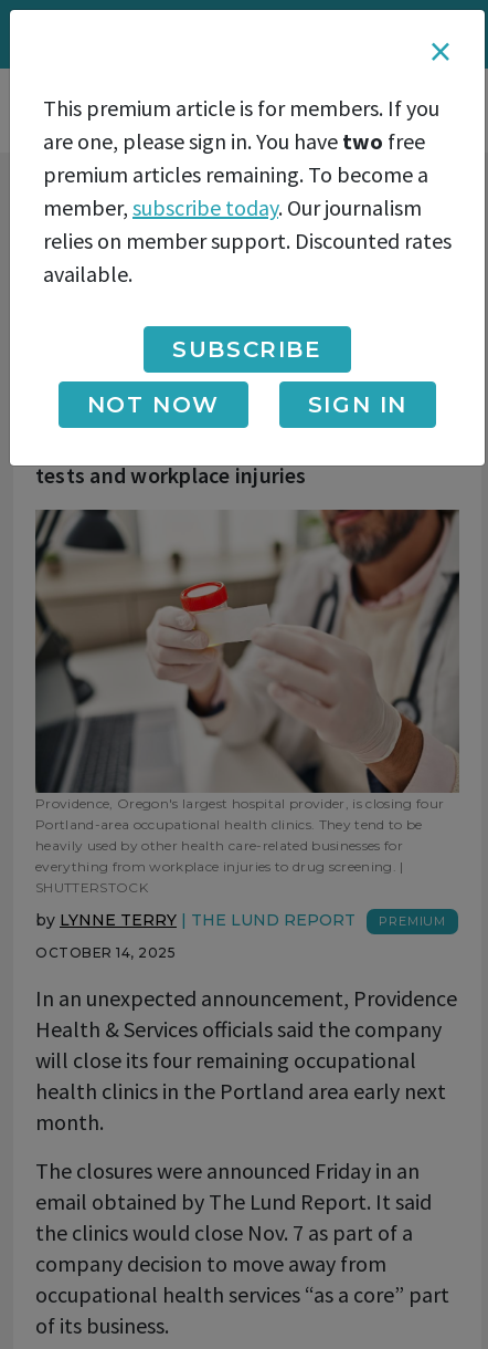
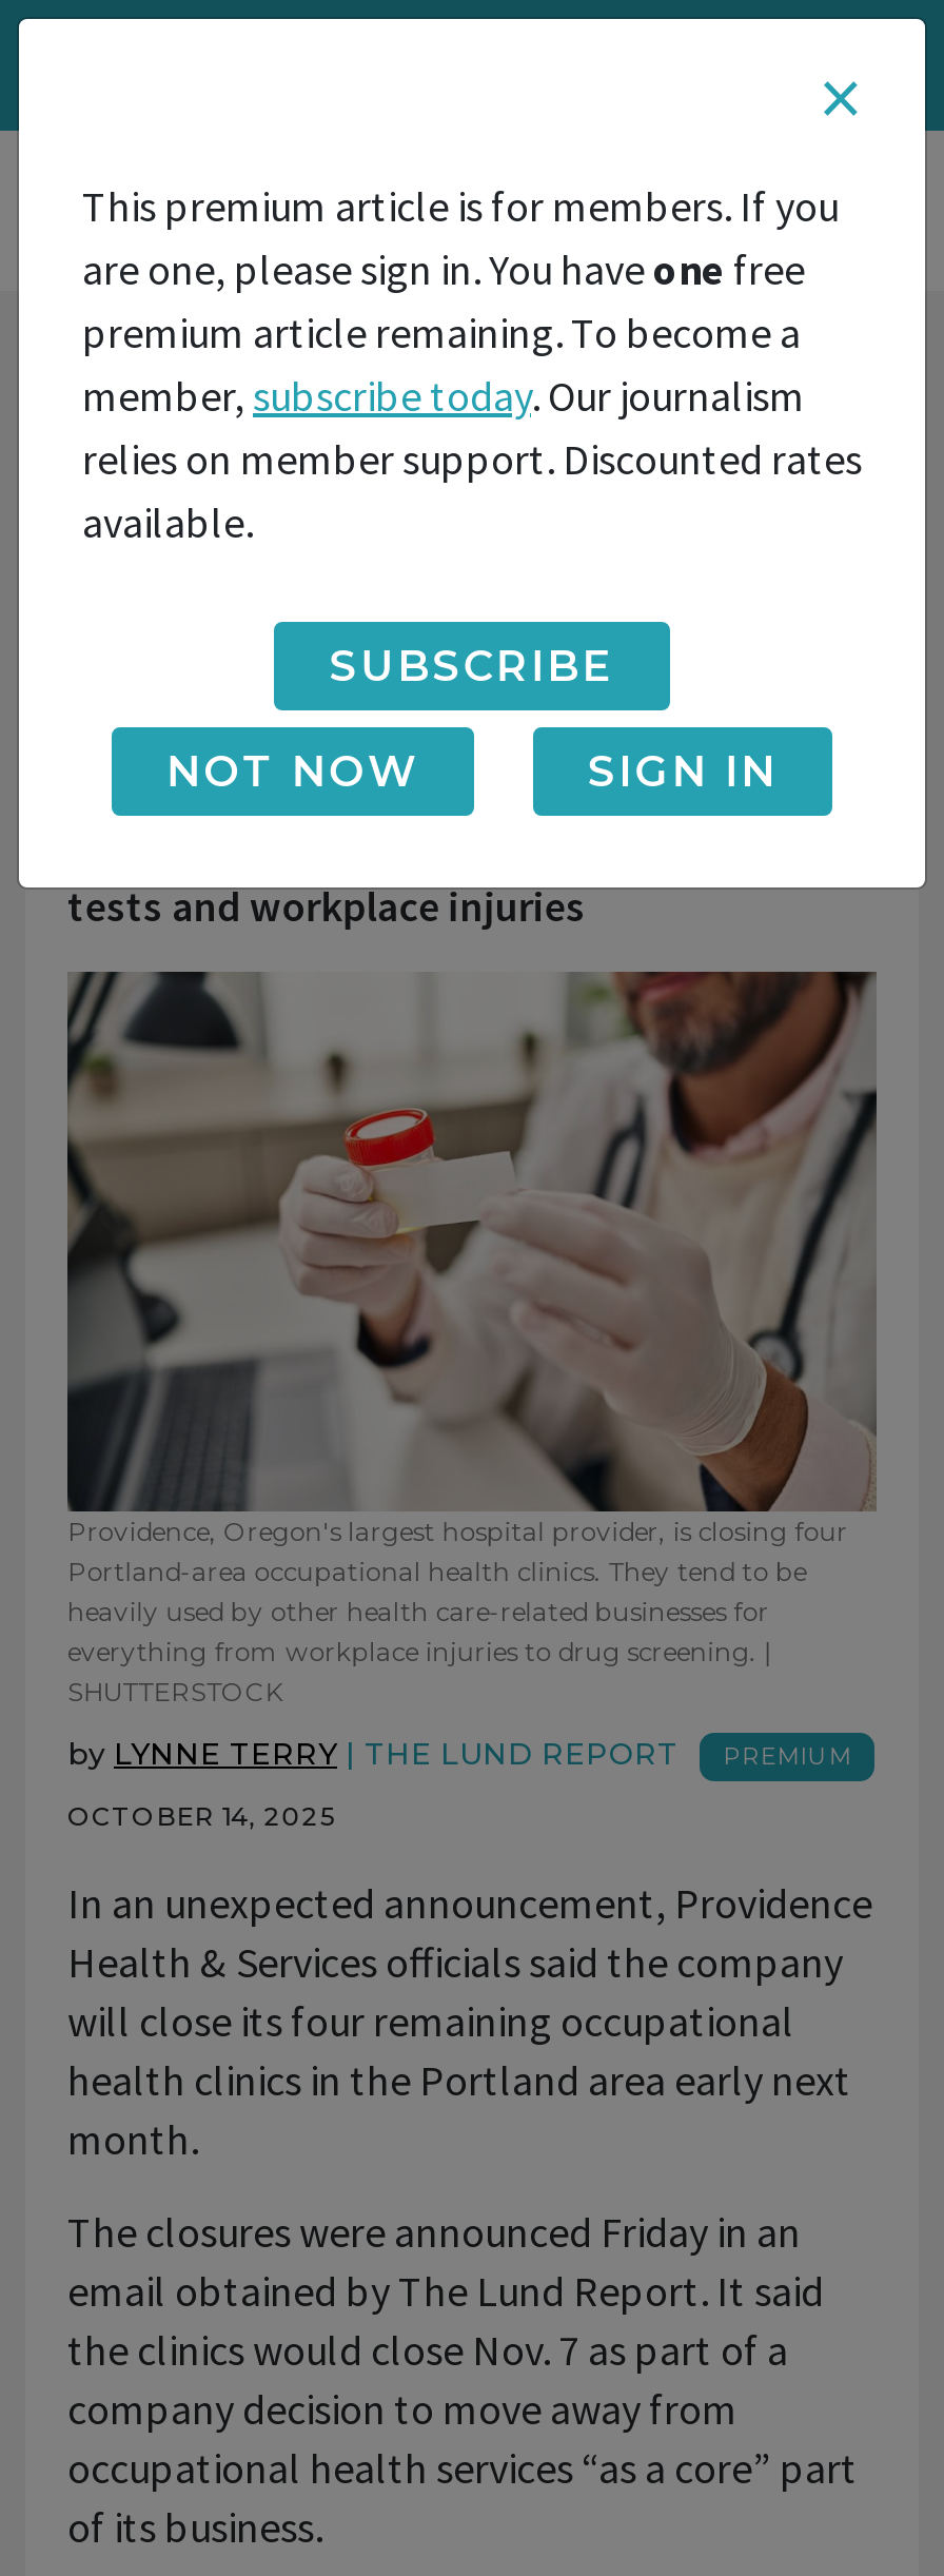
[43,127,425,155] are one, please sign in. You have two free -> [82,242,805,295] are one, please sign in. You have one free
[43,160,428,188] premium articles remaining. To become a -> [82,306,801,358] premium article remaining. To become a

